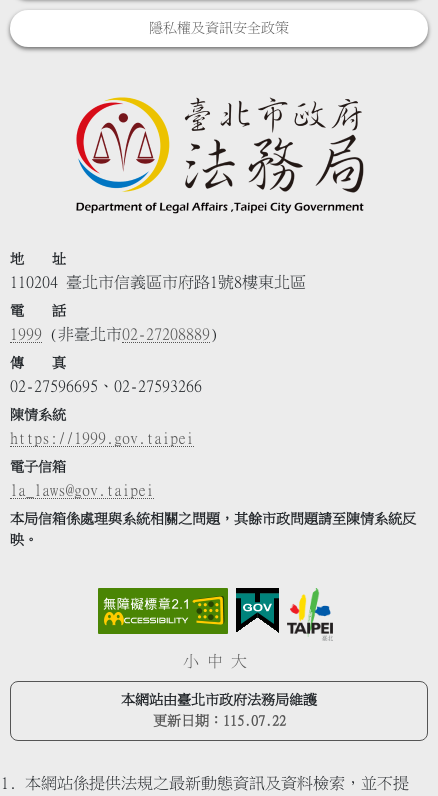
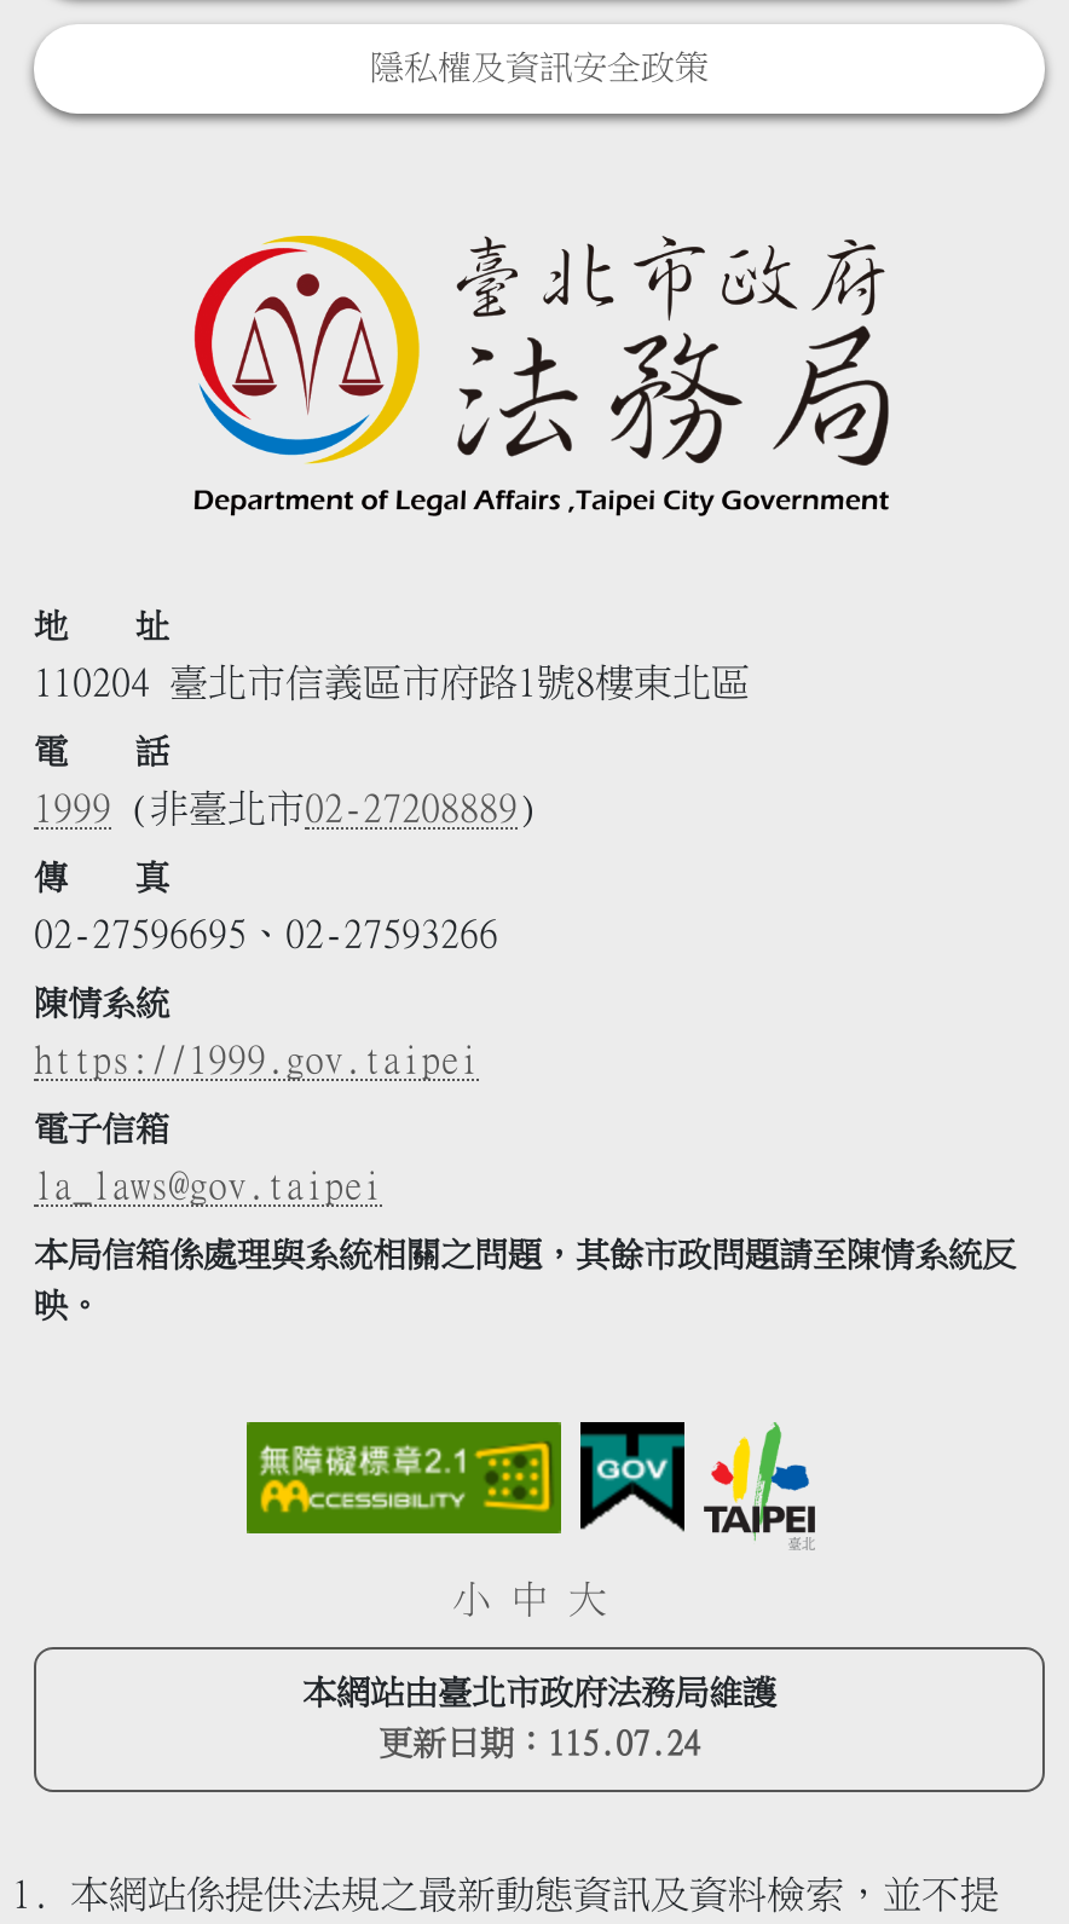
[152,714,285,728] 更新日期：115.07.22 -> [379,1726,700,1760] 更新日期：115.07.24

